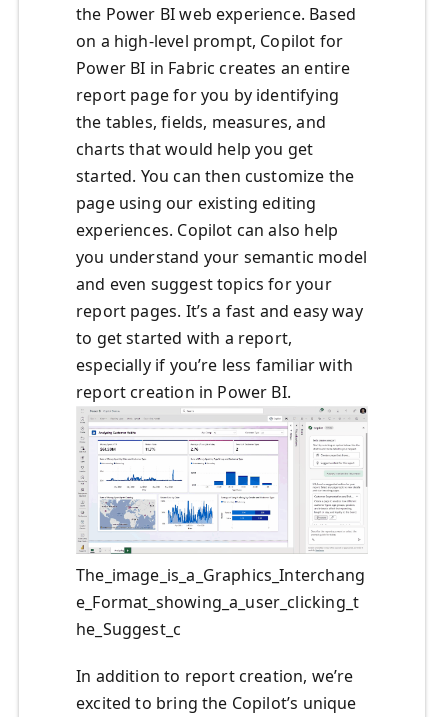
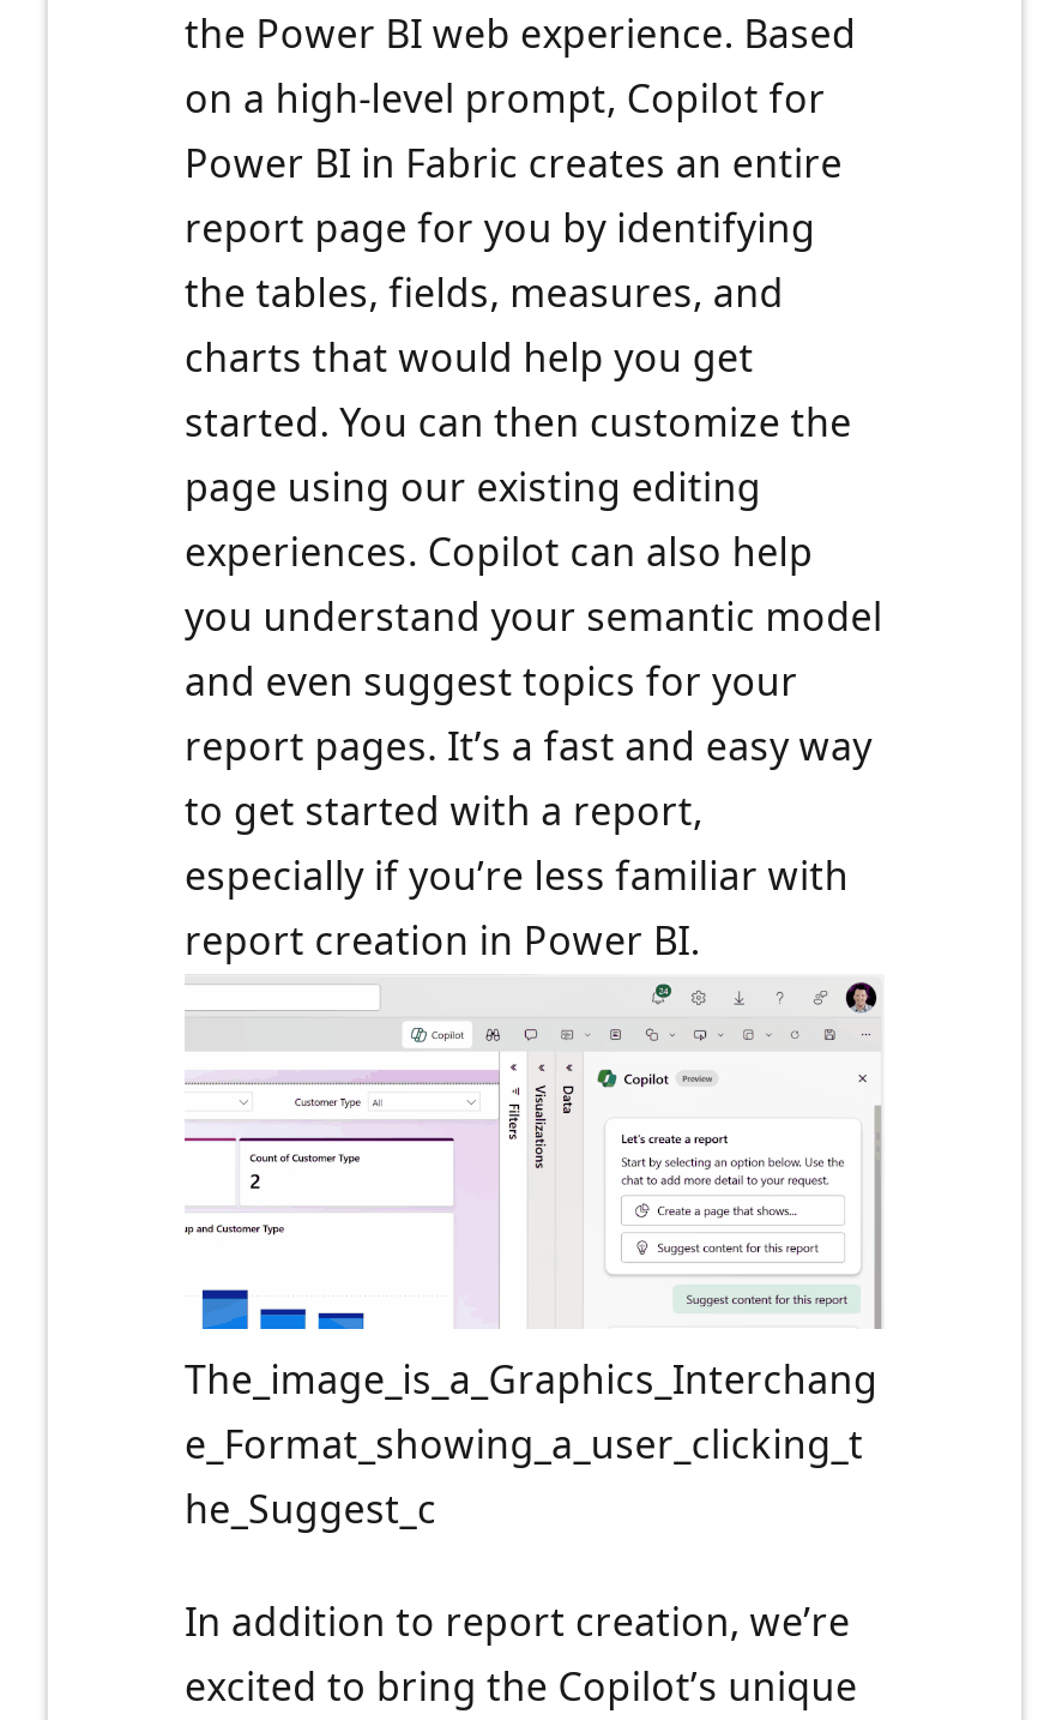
[76,407,368,555] [image] -> [185,979,885,1331] [image]

